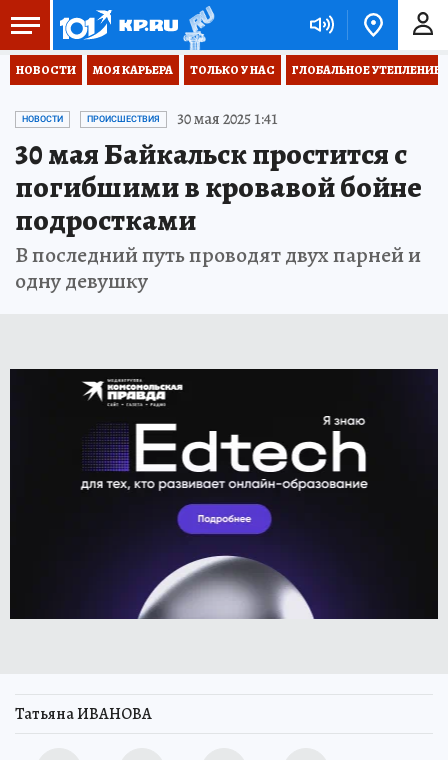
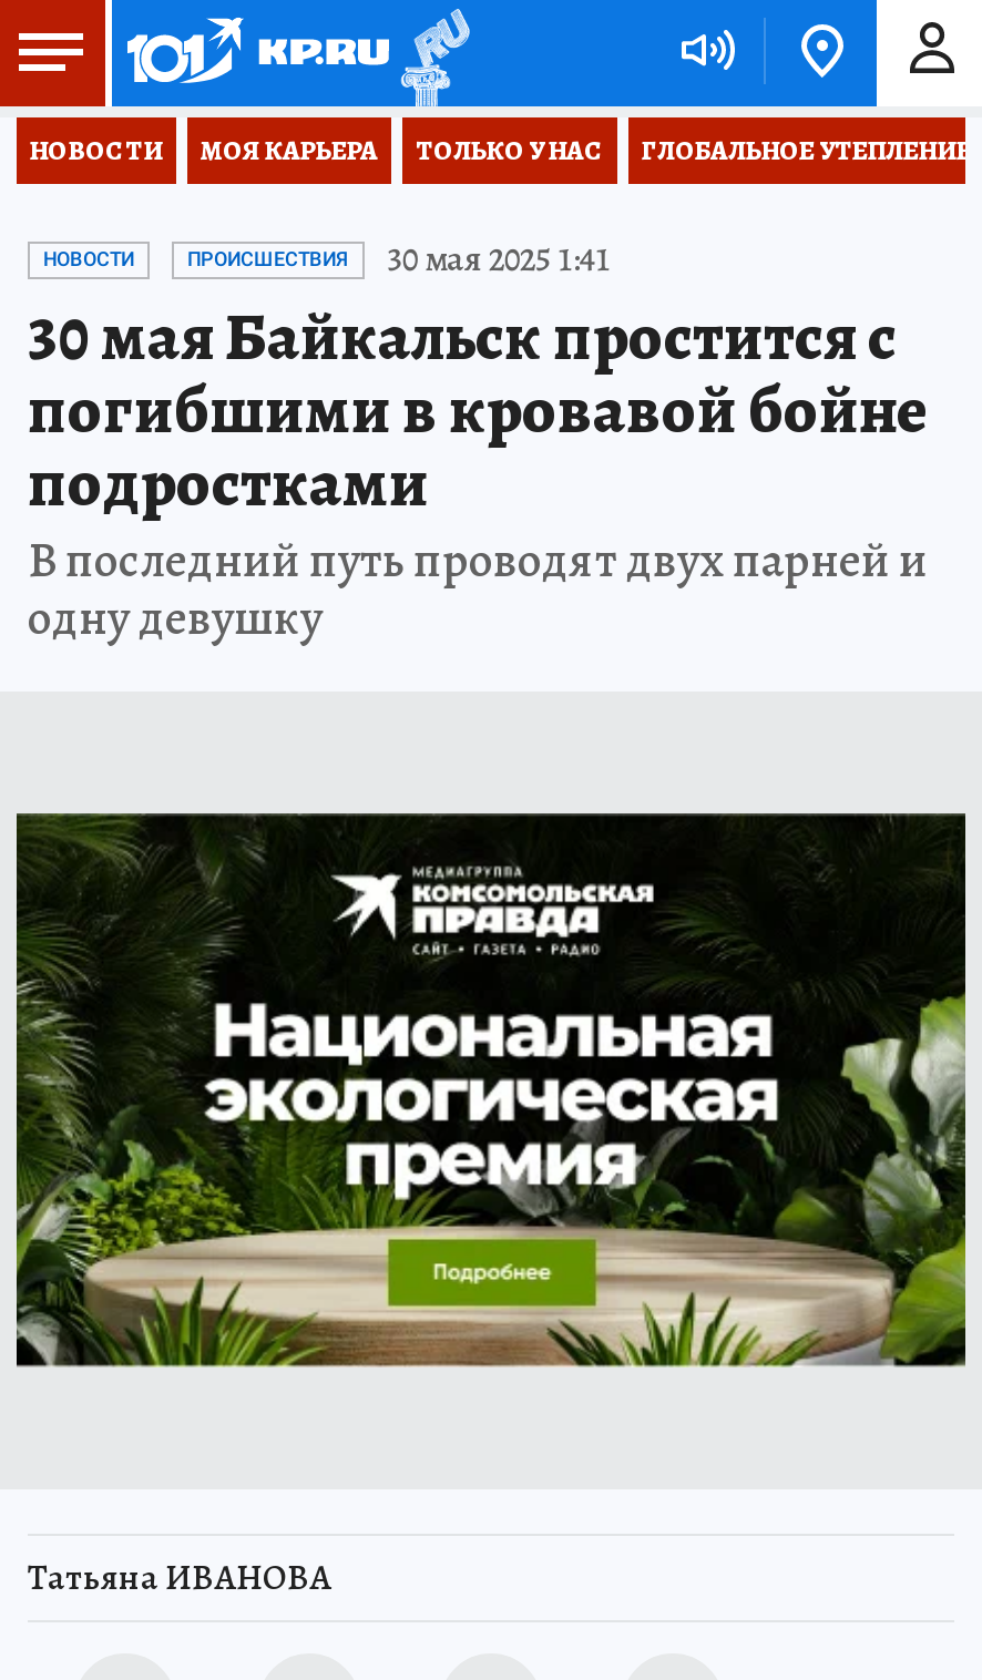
[9,369,439,620] [image] -> [14,813,968,1370] [image]

